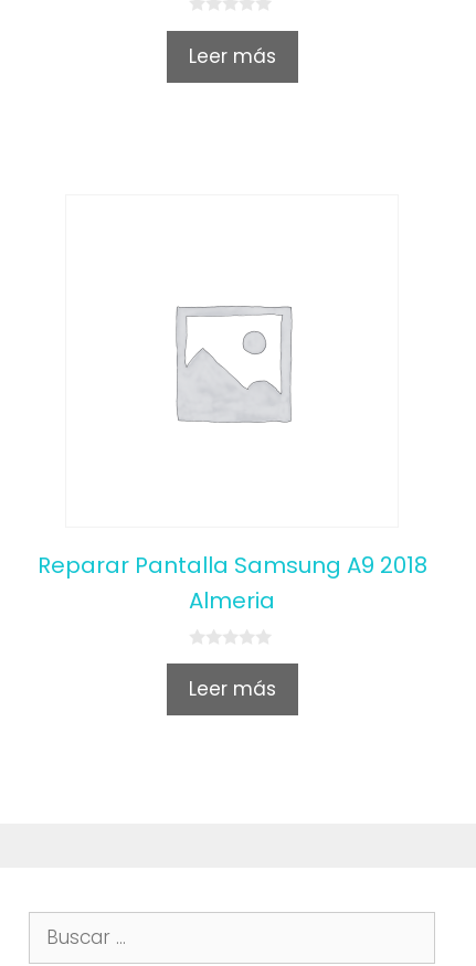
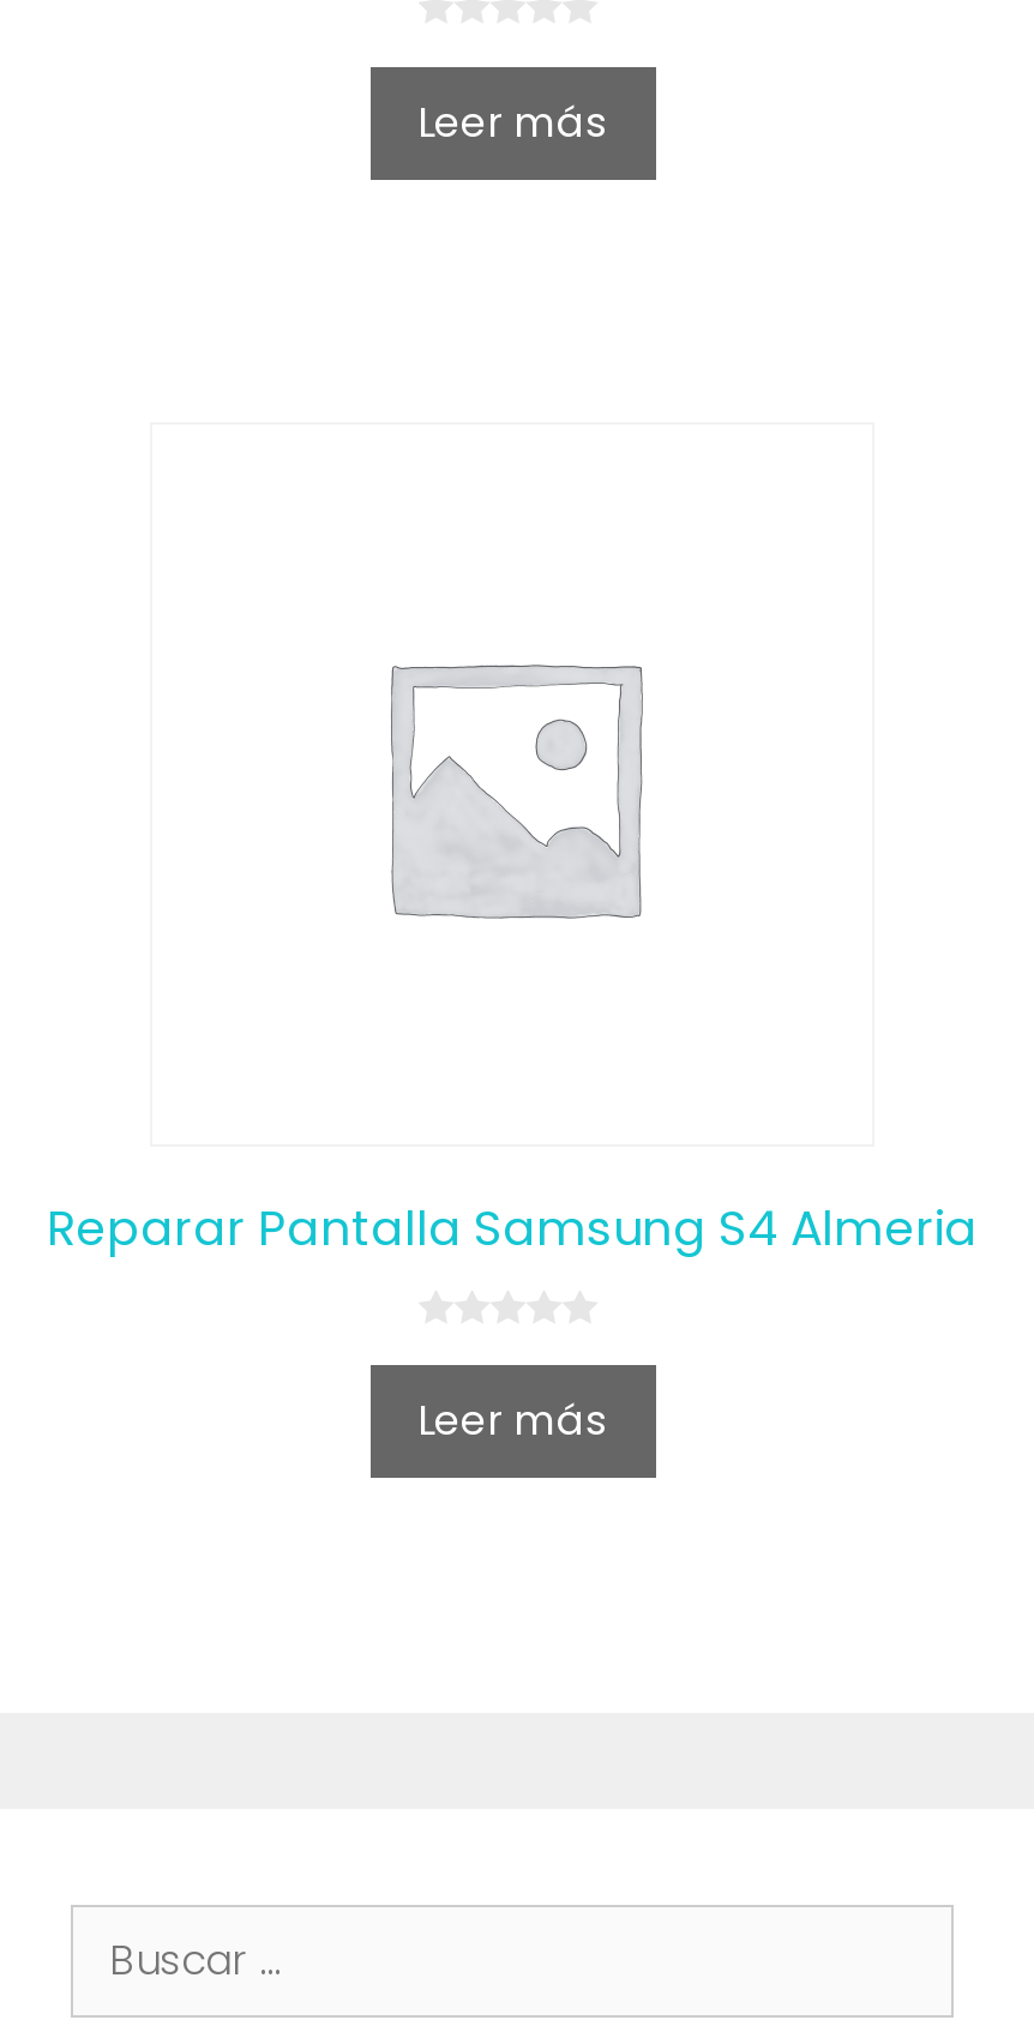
[37,550,427,616] Reparar Pantalla Samsung A9 2018 | Almeria -> [47,1194,978,1261] Reparar Pantalla Samsung S4 Almeria

